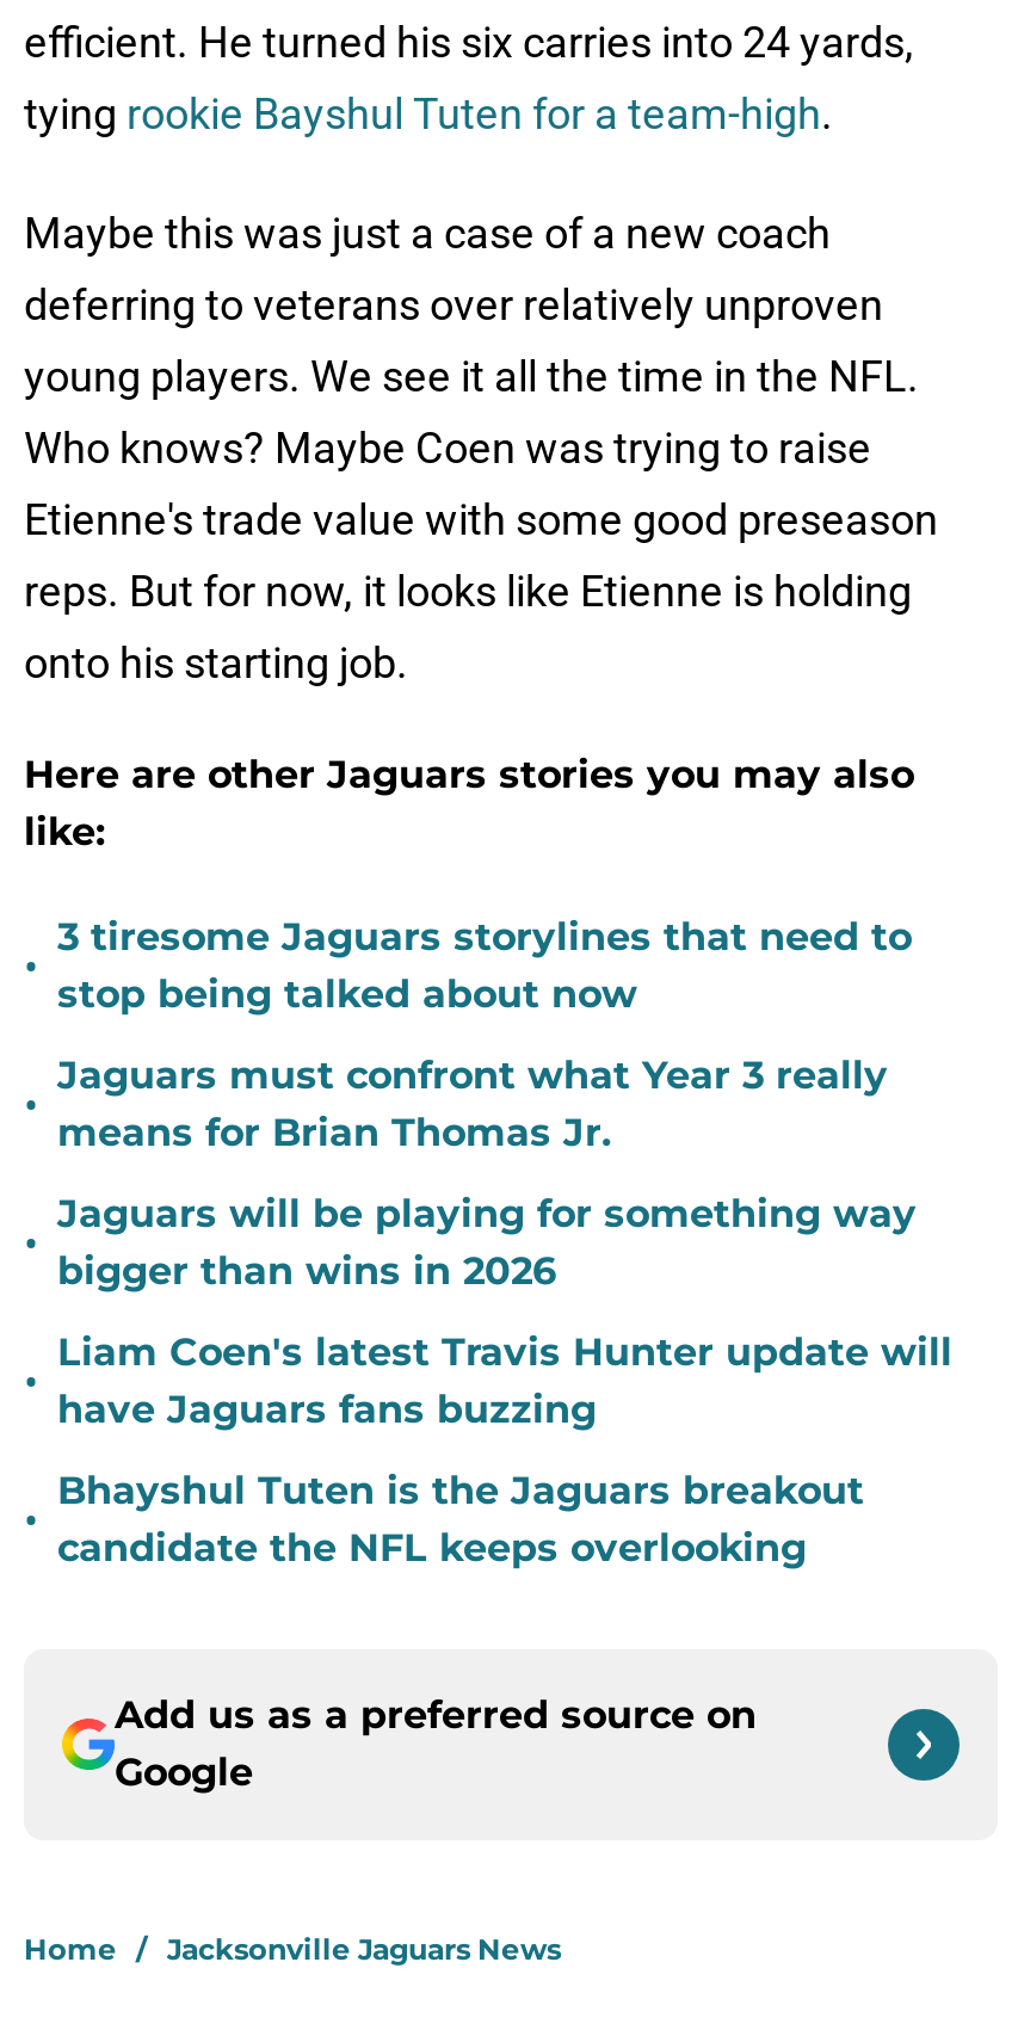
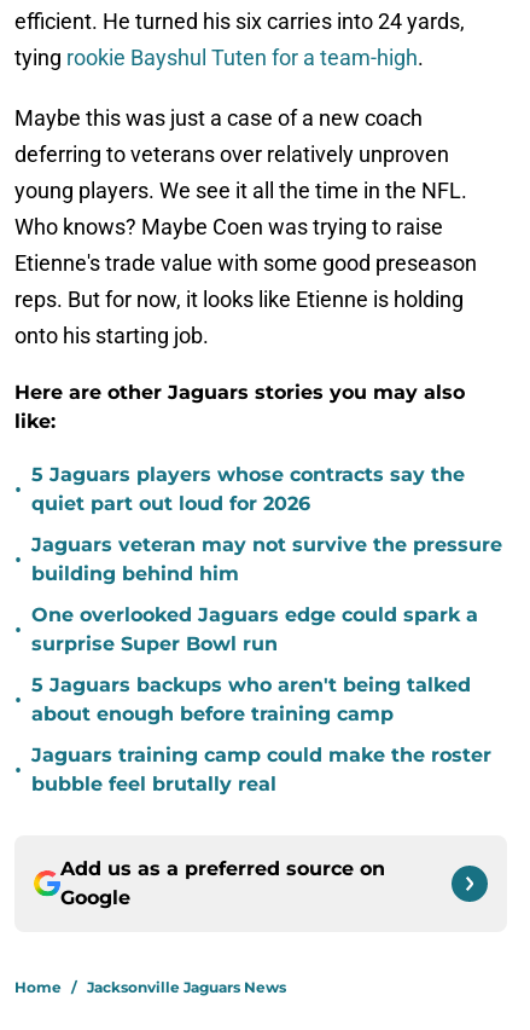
[57,914,912,1017] 3 tiresome Jaguars storylines that need to | stop being talked about now -> [31,463,465,515] 5 Jaguars players whose contracts say the | quiet part out loud for 2026
[57,1053,888,1155] Jaguars must confront what Year 3 really | means for Brian Thomas Jr. -> [31,533,502,585] Jaguars veteran may not survive the pressure | building behind him
[57,1191,917,1294] Jaguars will be playing for something way | bigger than wins in 2026 -> [31,603,478,655] One overlooked Jaguars edge could spark a | surprise Super Bowl run
[57,1329,952,1432] Liam Coen's latest Travis Hunter update will | have Jaguars fans buzzing -> [31,673,471,725] 5 Jaguars backups who aren't being talked | about enough before training camp
[57,1468,864,1571] Bhayshul Tuten is the Jaguars breakout | candidate the NFL keeps overlooking -> [31,743,491,795] Jaguars training camp could make the roster | bubble feel brutally real

